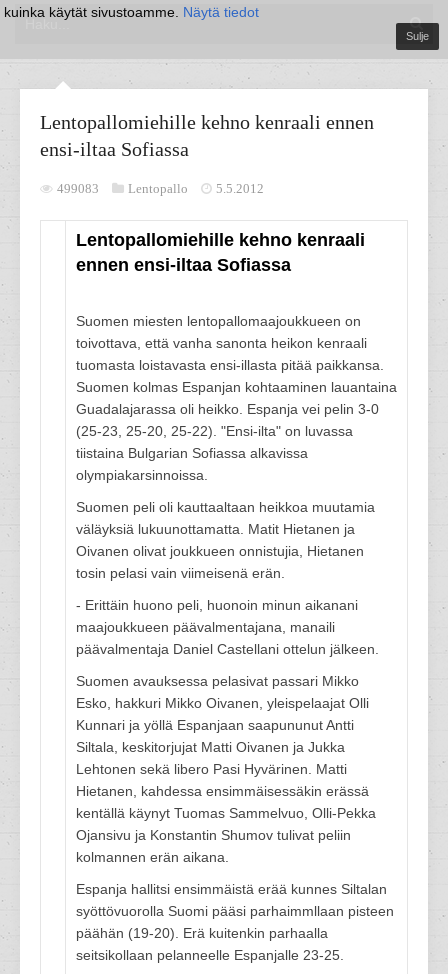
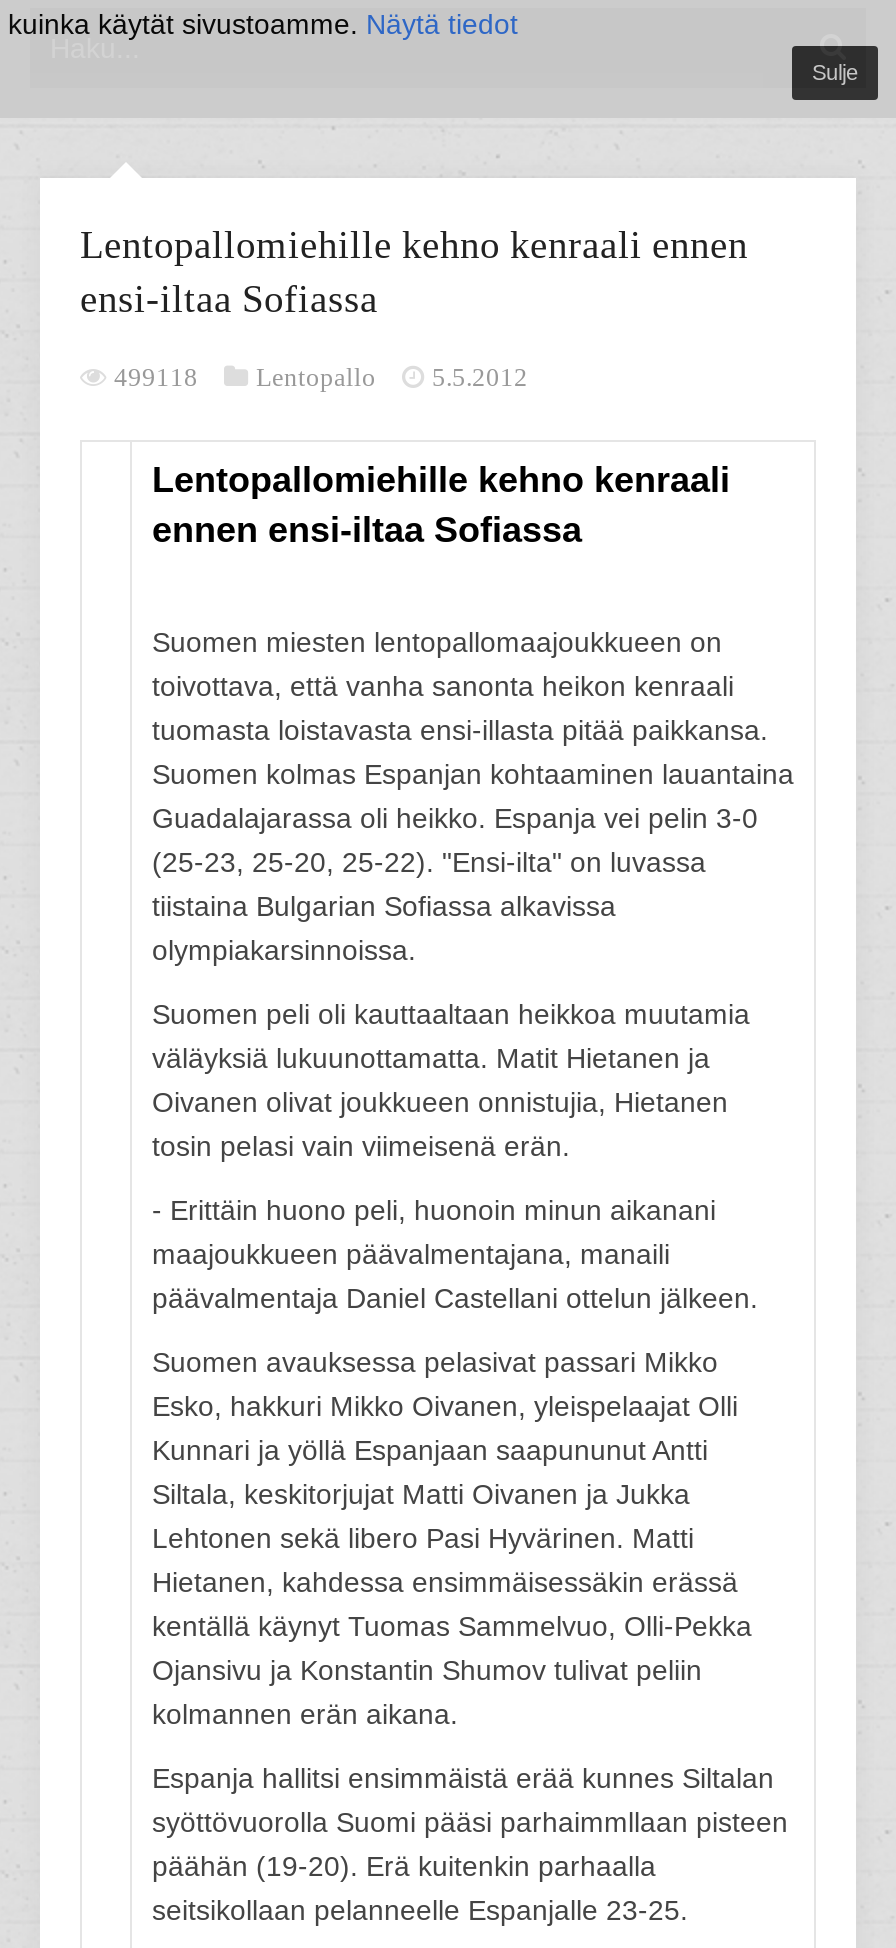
[57,181,264,196] 499083 Lentopallo 5.5.2012 -> [114,362,528,392] 499118 Lentopallo 5.5.2012

